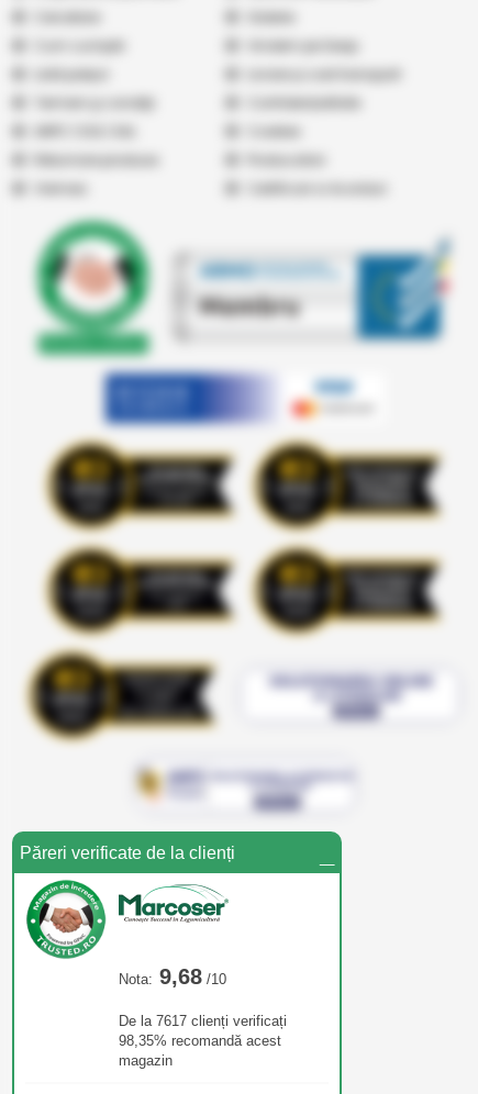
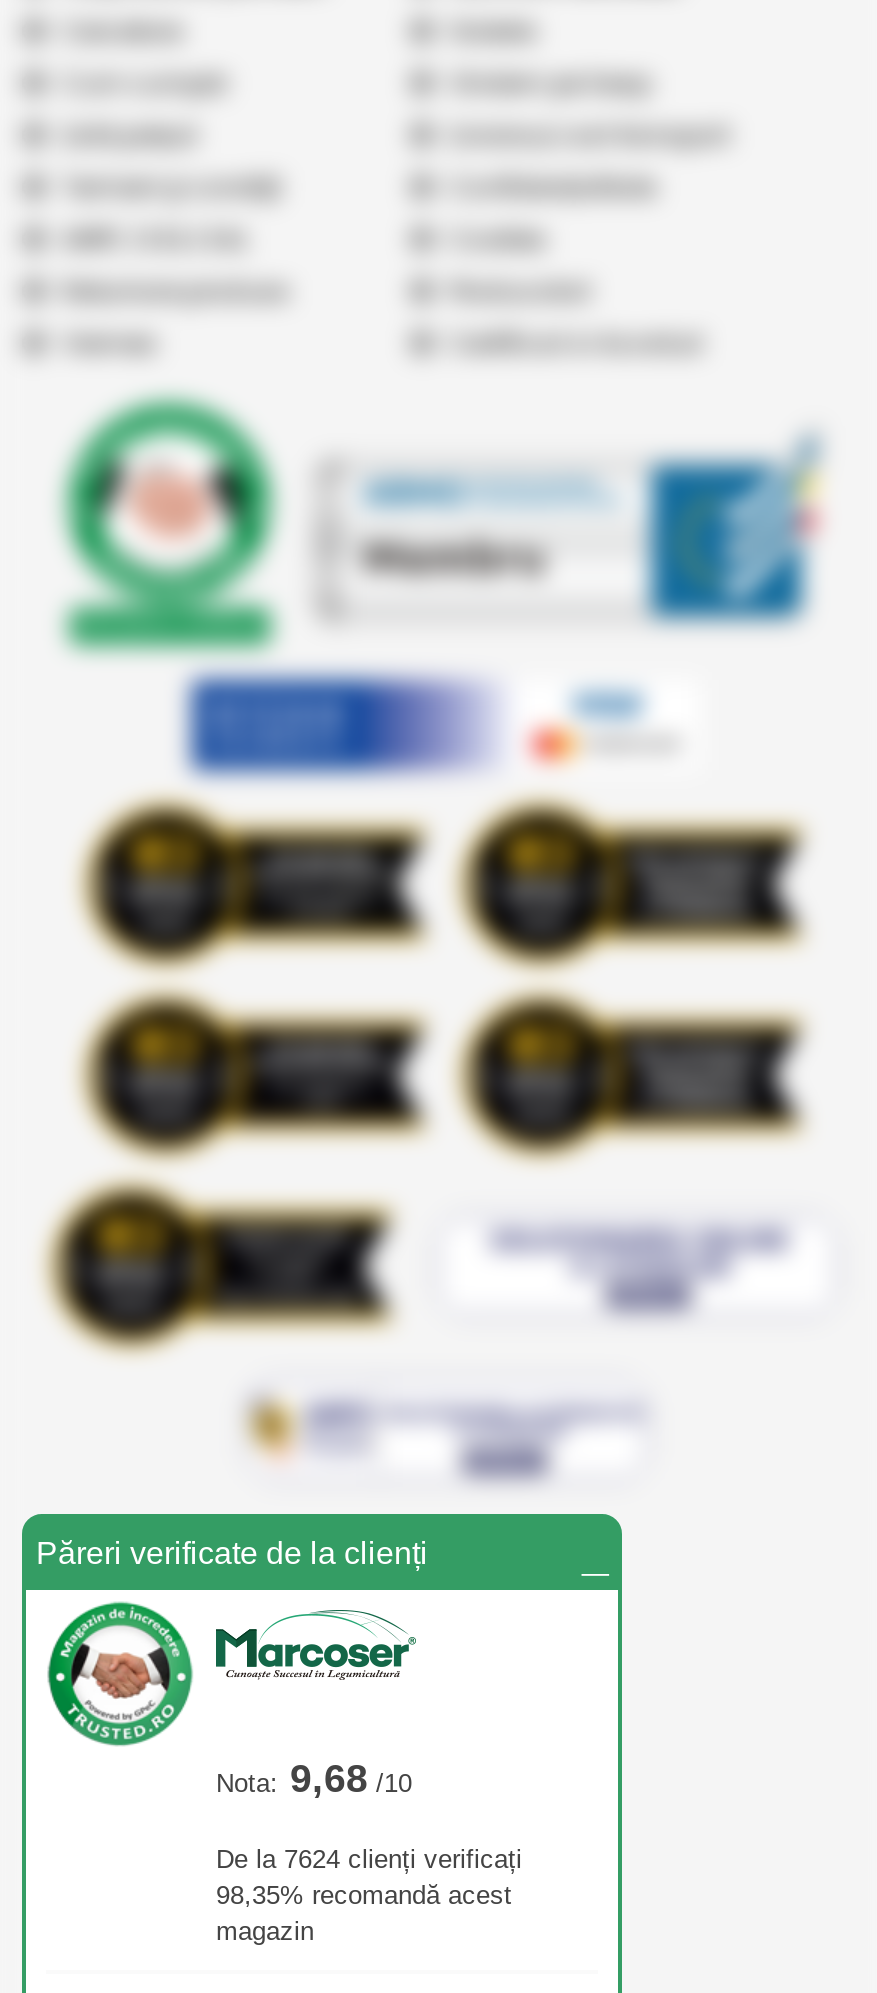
[119,1012,287,1029] De la 7617 clienți verificați -> [216,1844,522,1874] De la 7624 clienți verificați

